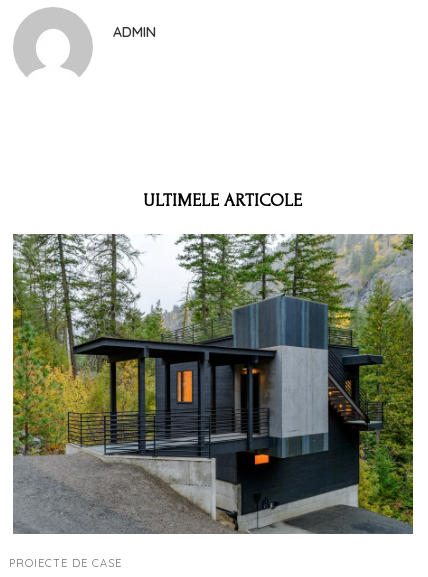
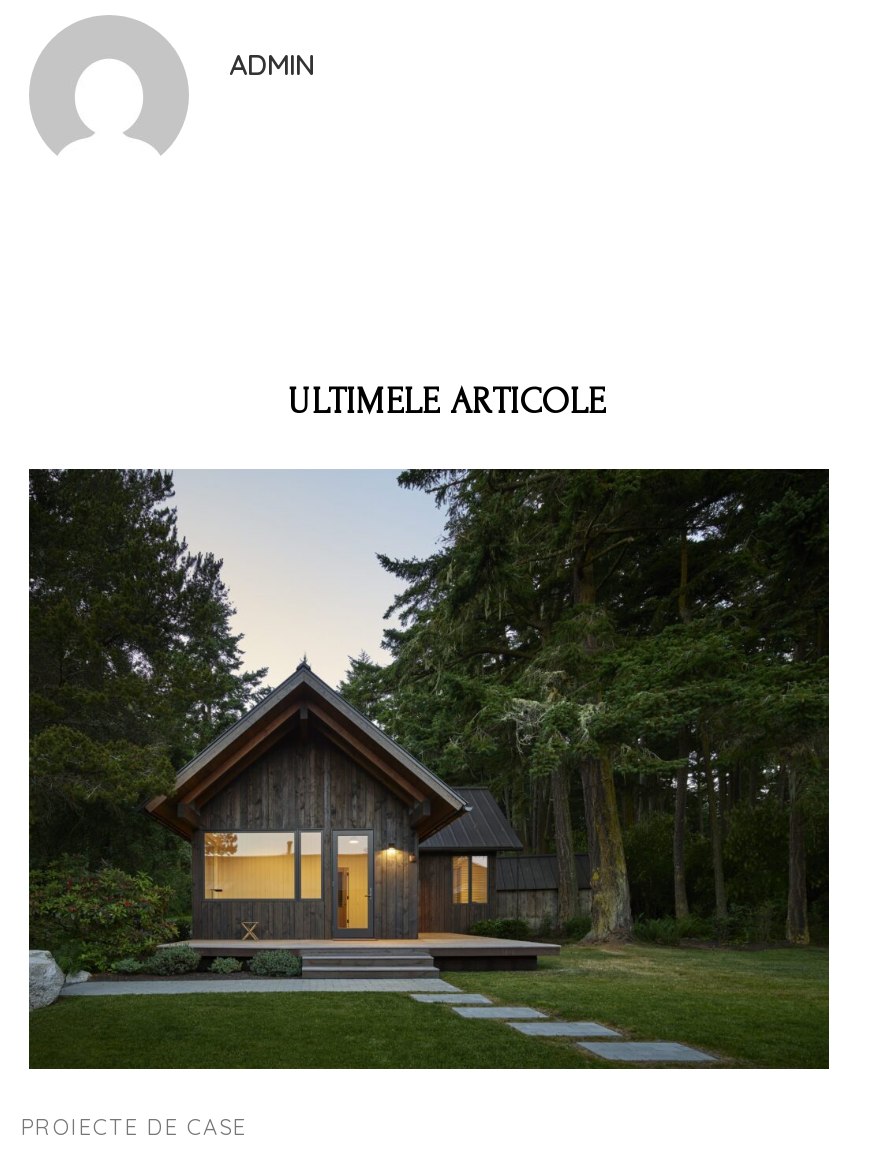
[12,233,414,535] [image] -> [27,467,831,1071] [image]

